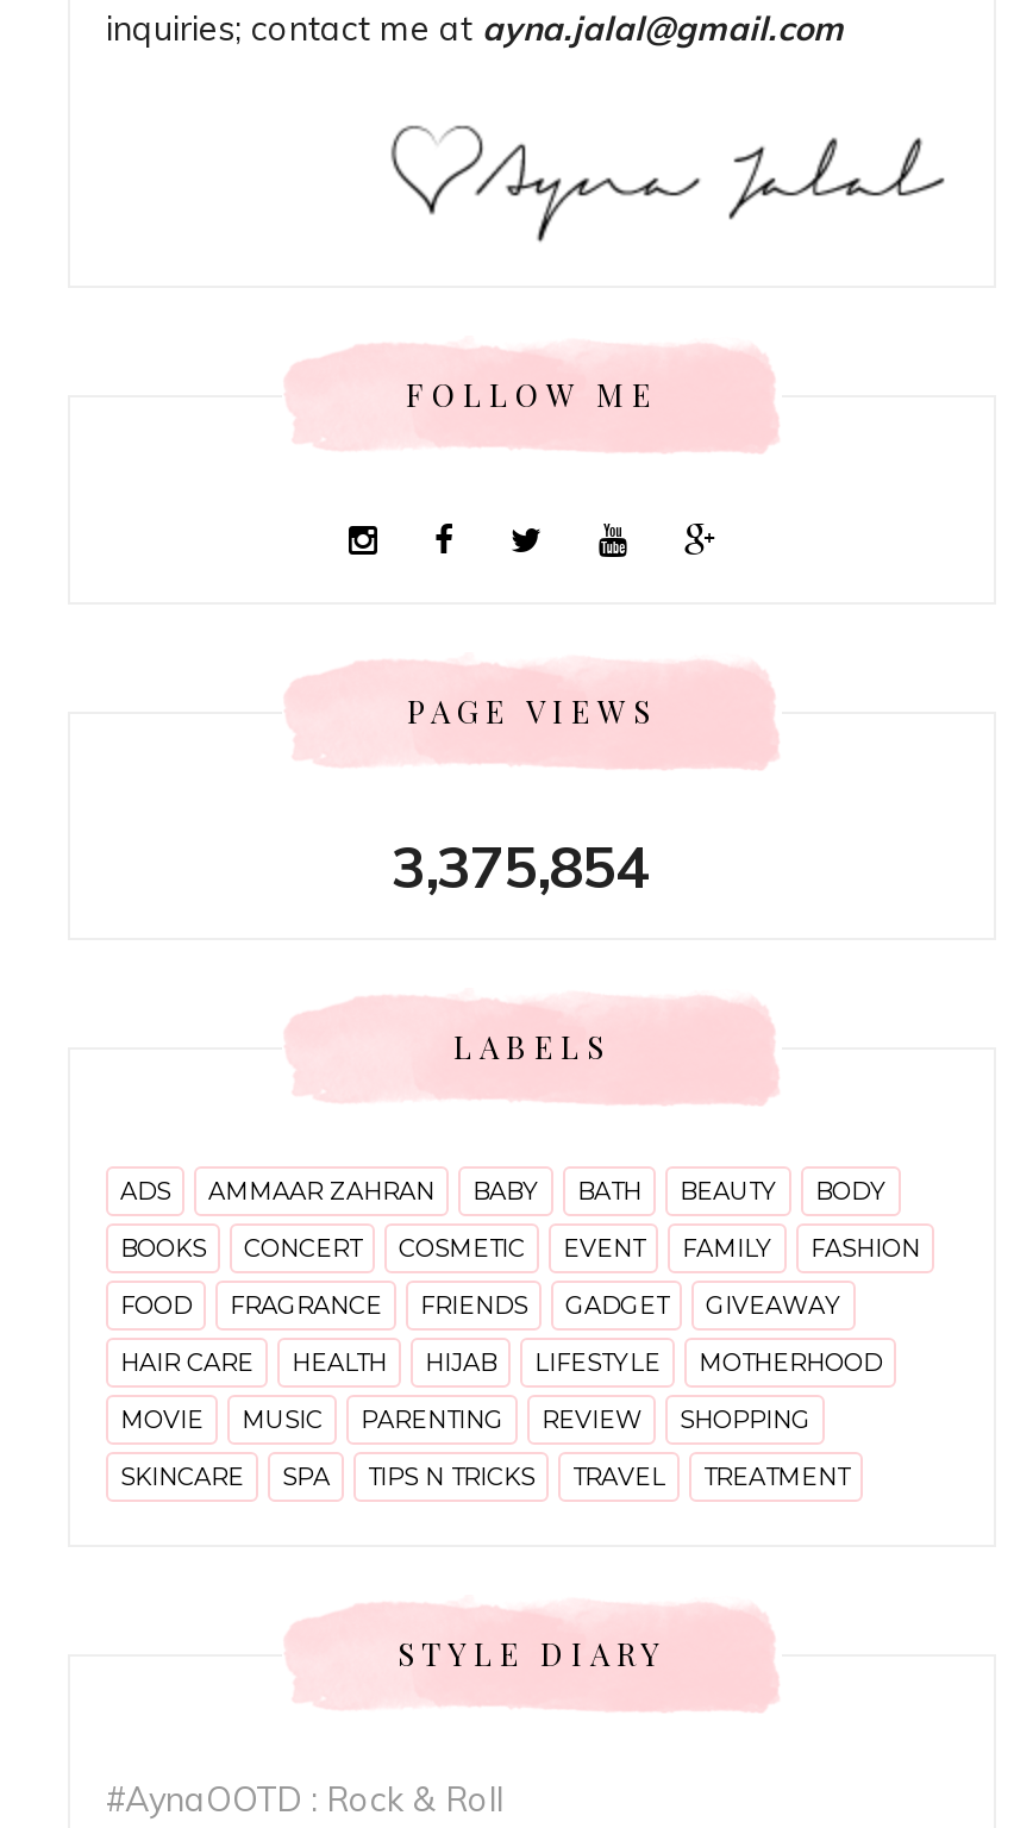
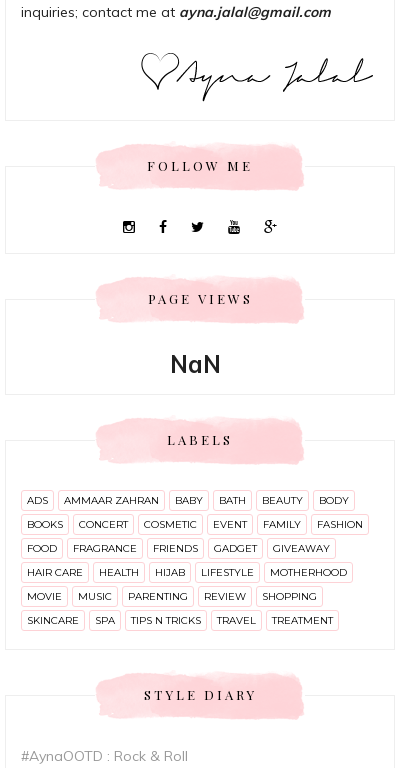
[392,830,649,901] 3,375,854 -> [169,349,220,379] NaN

